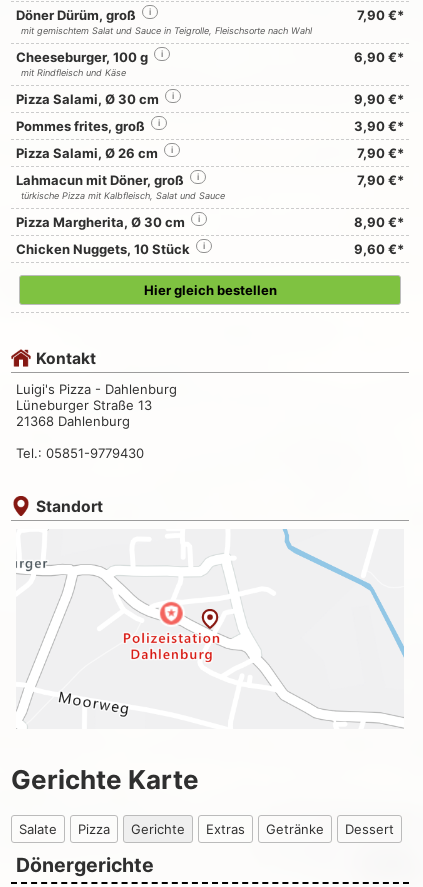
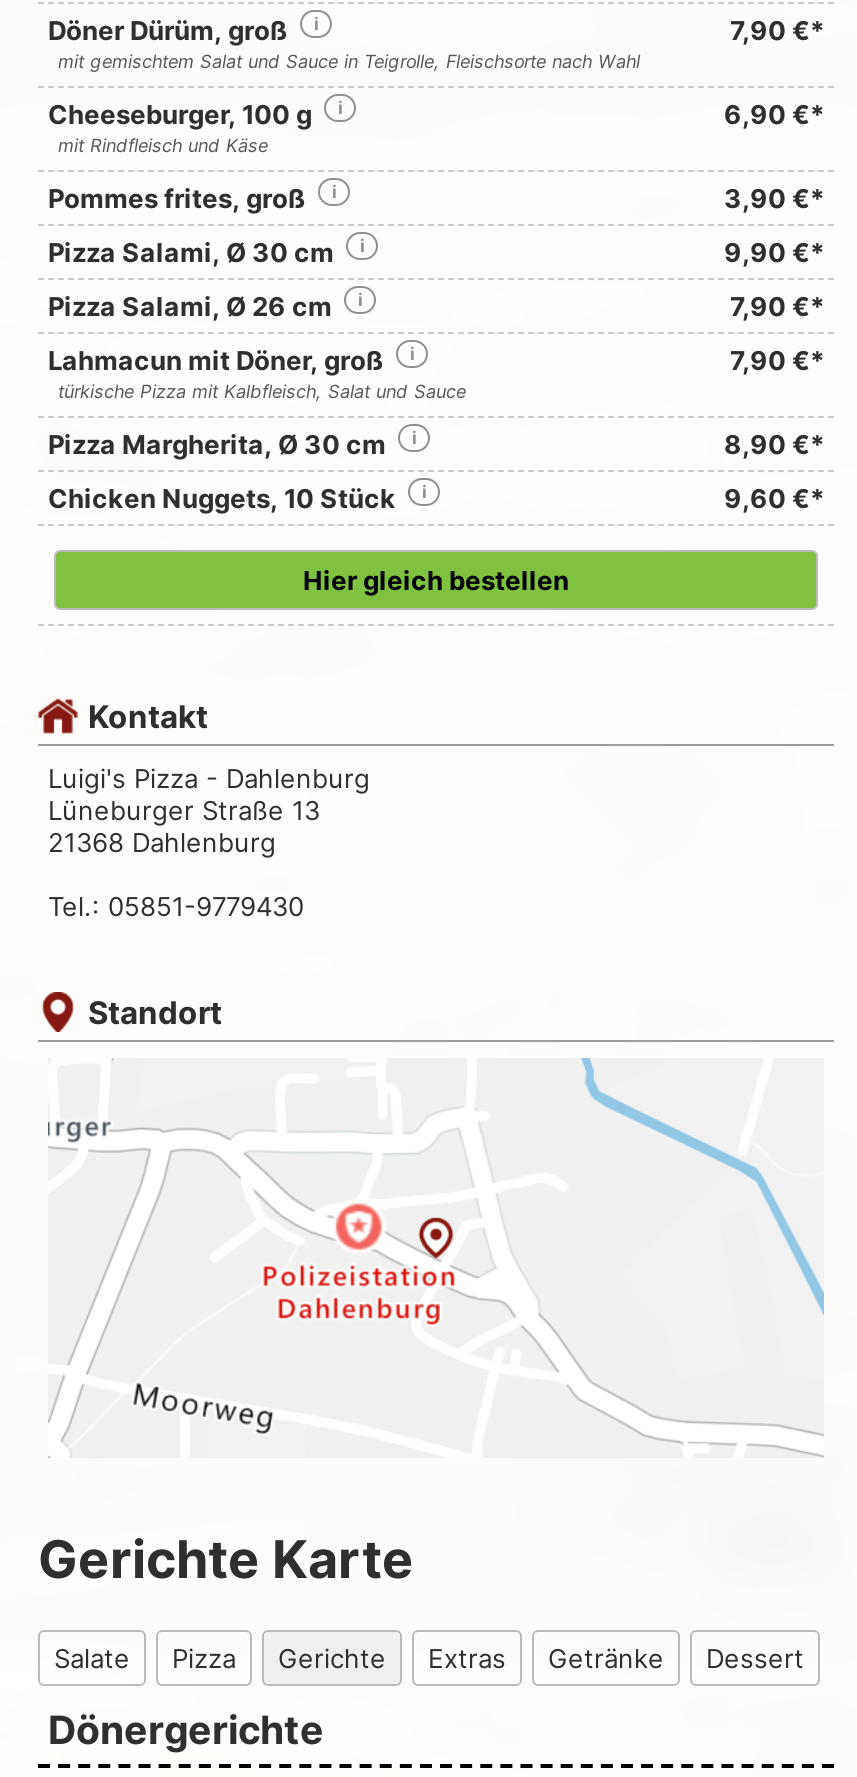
moved [16,91,404,107] -> [48,236,824,268]: Pizza Salami, Ø 30 cm | 9,90 €*
moved [16,118,404,134] -> [48,182,824,214]: Pommes frites, groß | 3,90 €*

